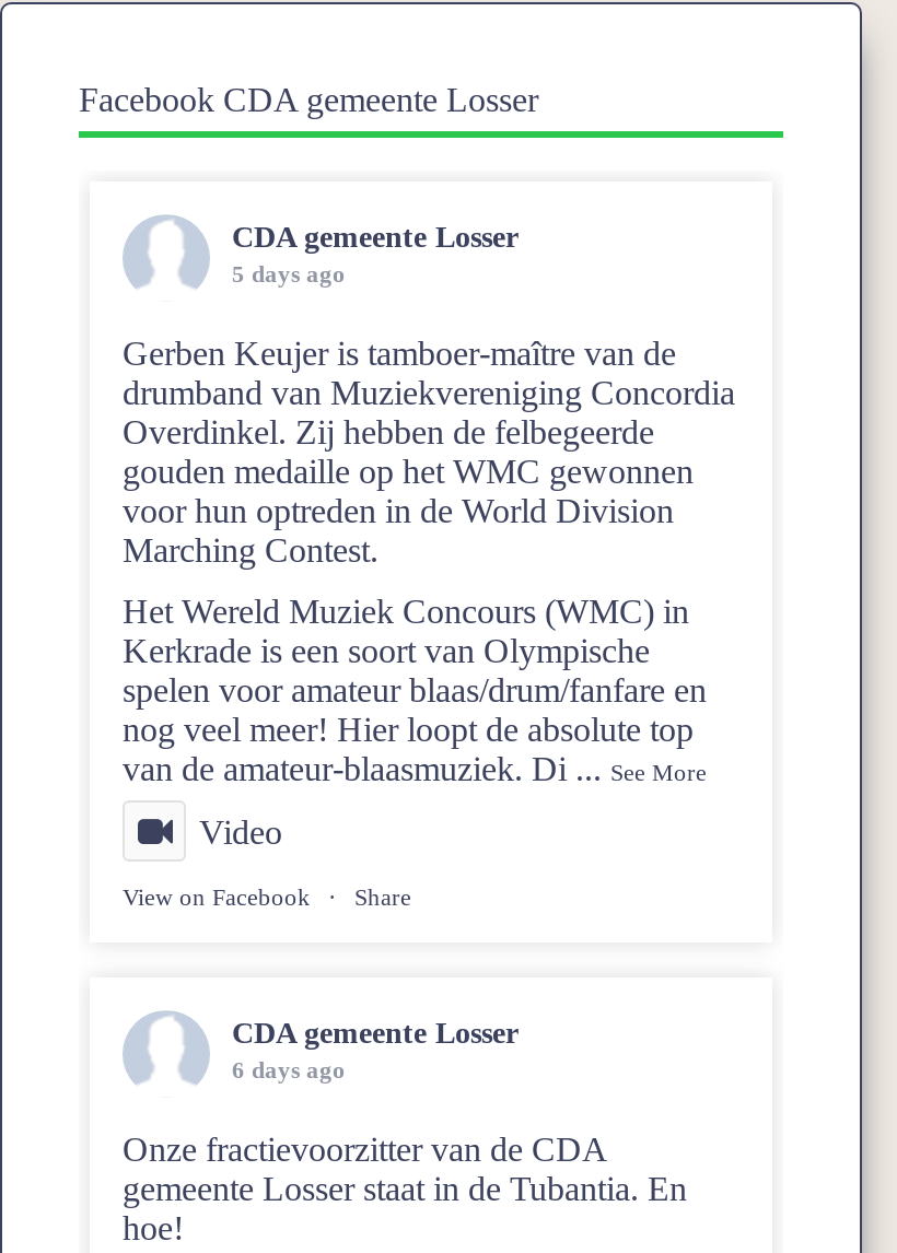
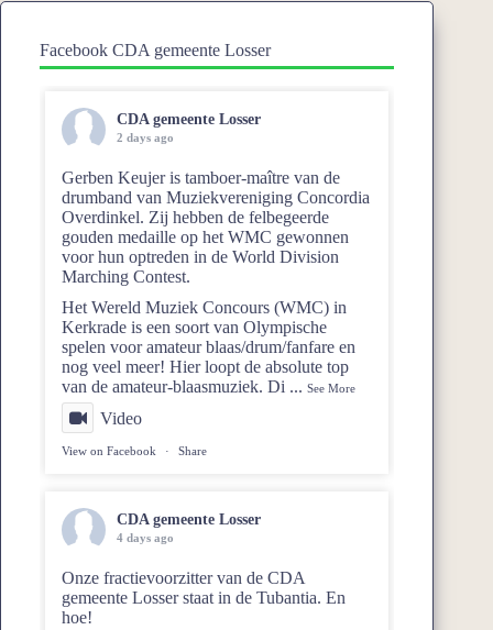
[232,260,346,286] 5 days ago -> [117,131,174,144] 2 days ago
[232,1056,346,1082] 6 days ago -> [117,531,174,544] 4 days ago

